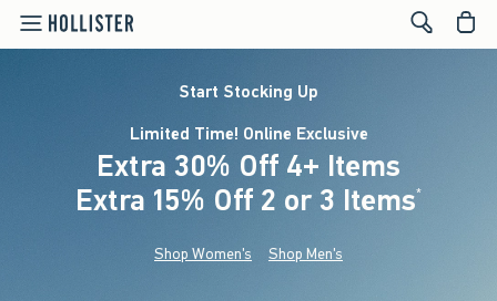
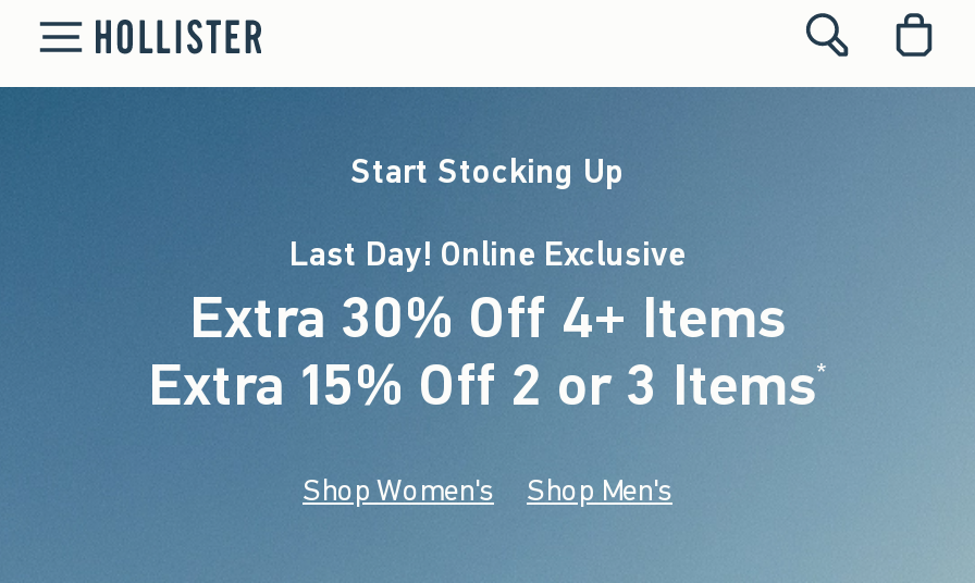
[129,123,368,145] Limited Time! Online Exclusive -> [289,233,686,276] Last Day! Online Exclusive

